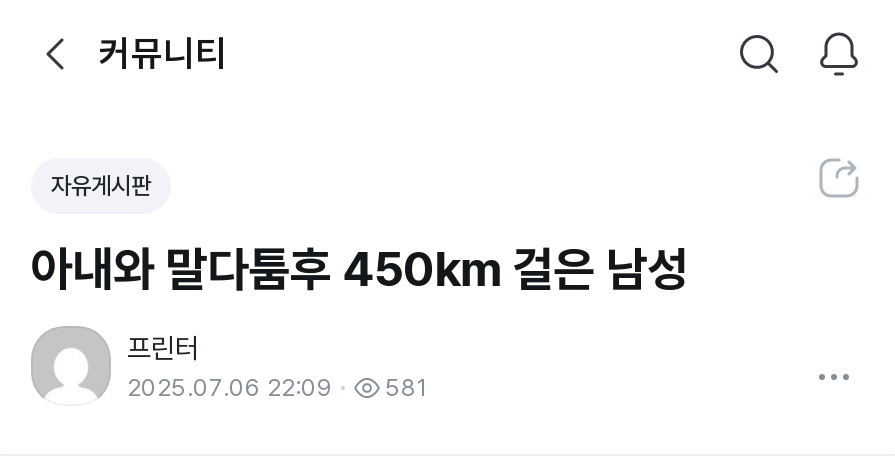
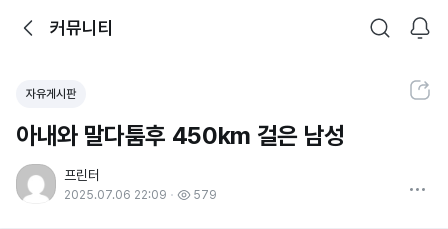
[127,373,427,401] 2025.07.06 22:09 581 -> [64,187,217,201] 2025.07.06 22:09 579

